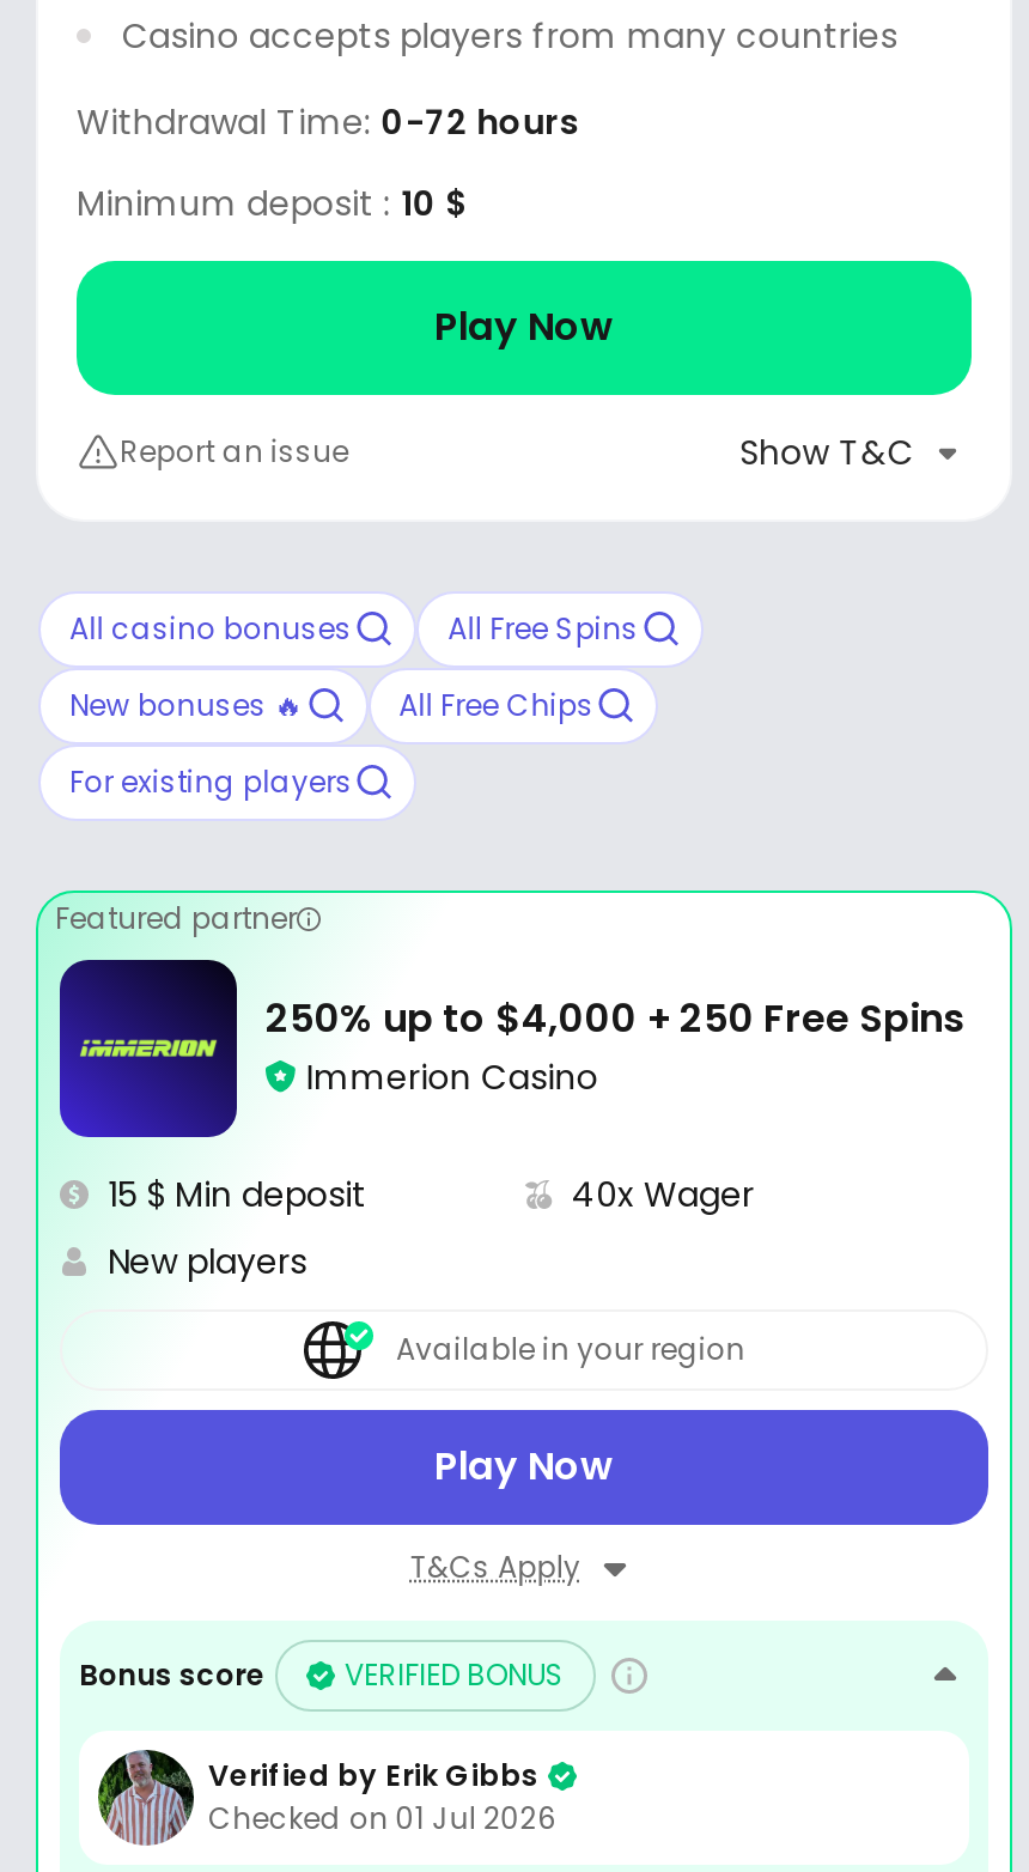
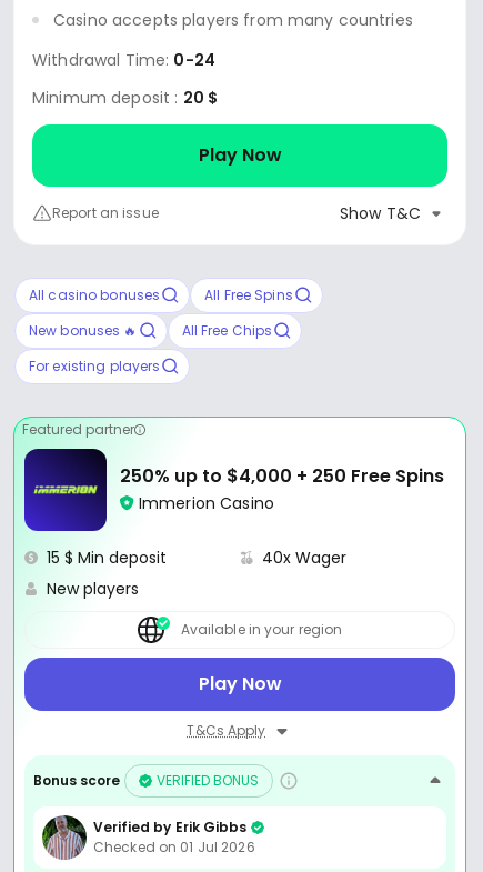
[77,98,579,146] Withdrawal Time: 0-72 hours -> [32,49,215,71] Withdrawal Time: 0-24
[77,180,467,227] Minimum deposit : 10 $ -> [32,87,218,109] Minimum deposit : 20 $

